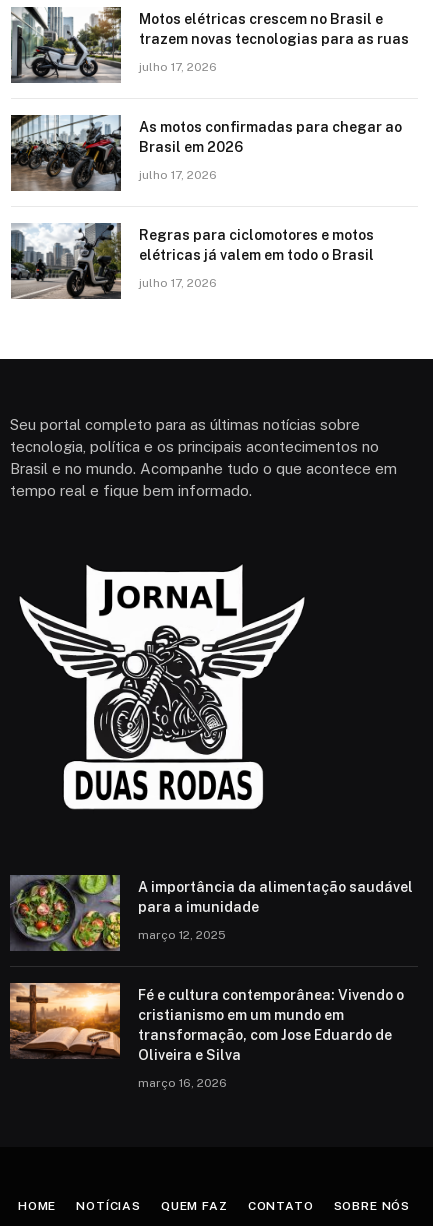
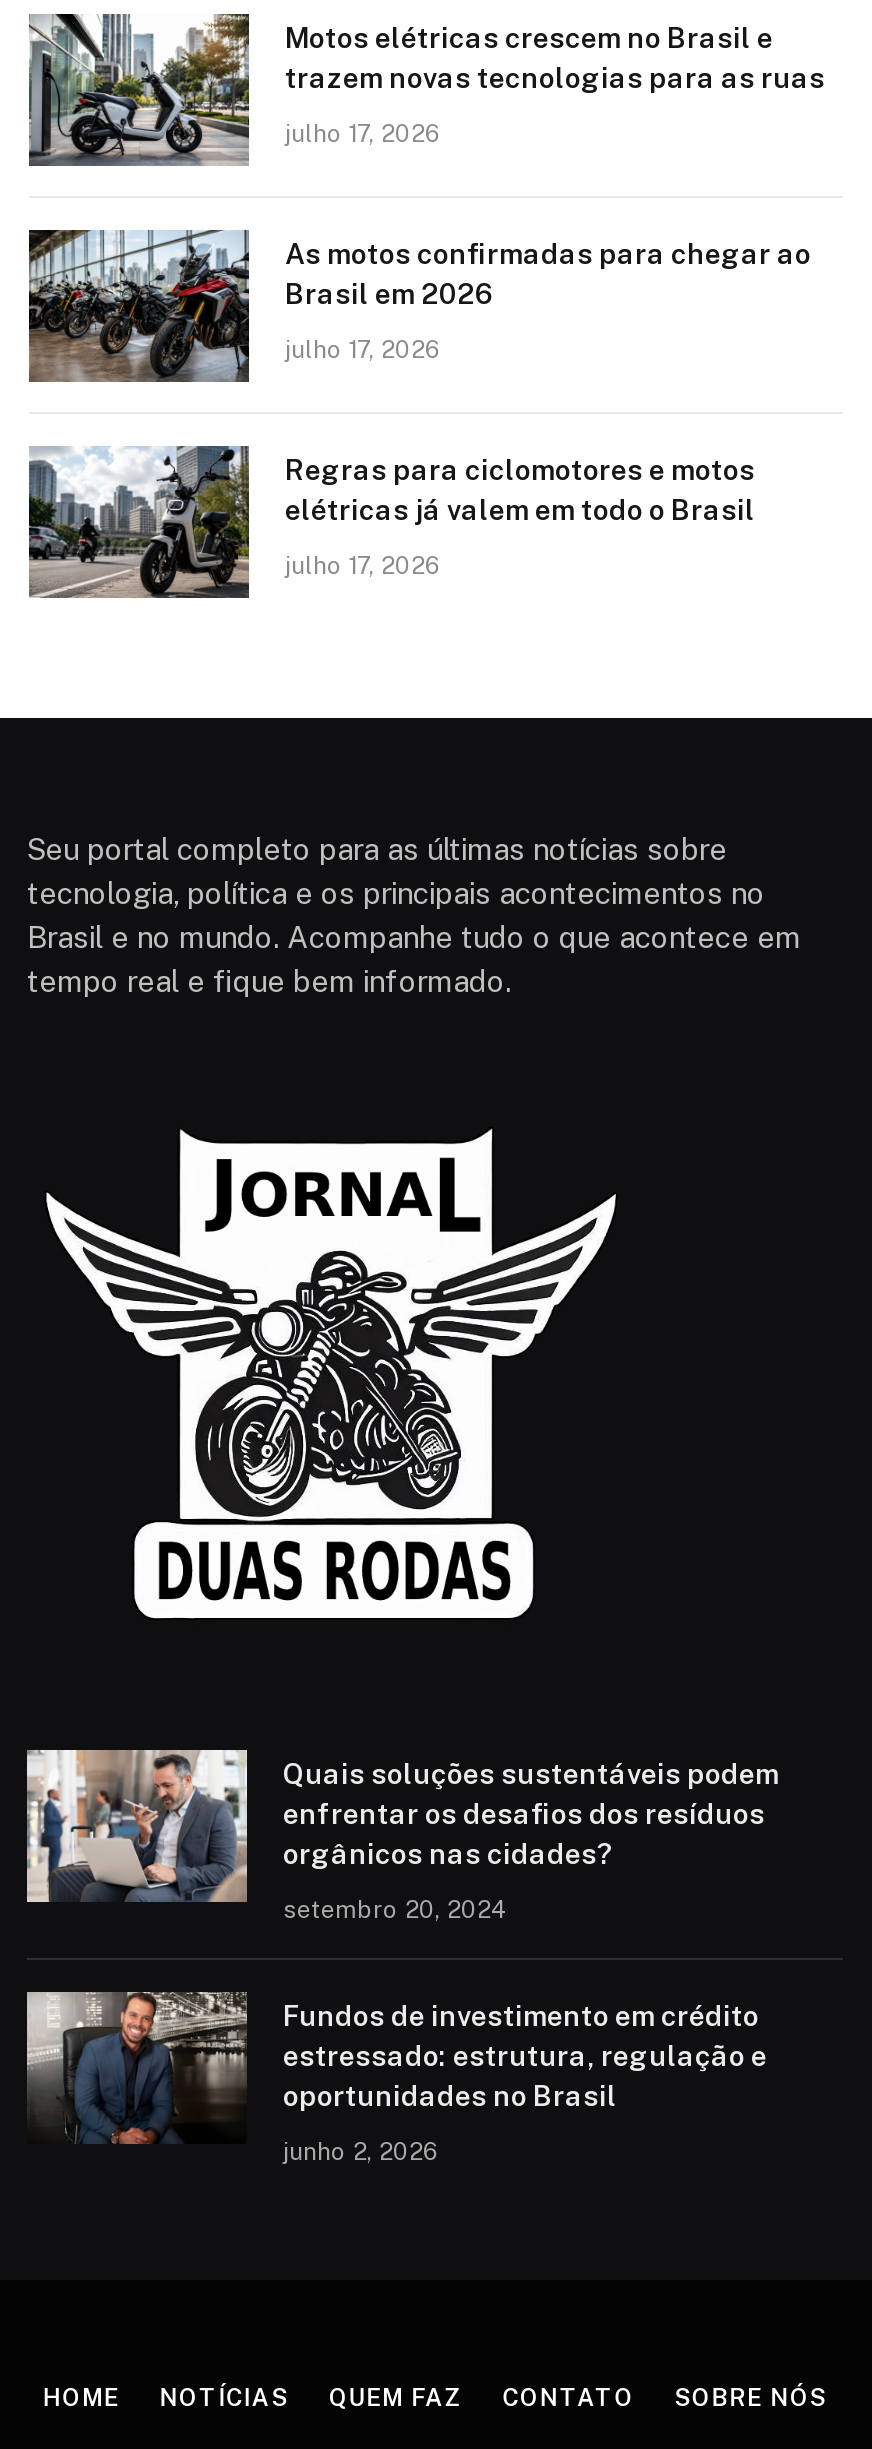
[10,874,413,952] [image] | A importância da alimentação saudável | para a imunidade -> [25,1748,779,1902] [image] | Quais soluções sustentáveis podem | enfrentar os desafios dos resíduos | orgânicos nas cidades?
[138,928,226,942] março 12, 2025 -> [283,1895,507,1923] setembro 20, 2024
[9,982,404,1072] [image] | Fé e cultura contemporânea: Vivendo o | cristianismo em um mundo em | transformação, com Jose Eduardo de | Oliveira e Silva -> [27,1966,767,2146] [image] | Fundos de investimento em crédito | estressado: estrutura, regulação e | oportunidades no Brasil
[138,1076,227,1090] março 16, 2026 -> [283,2137,439,2165] junho 2, 2026

